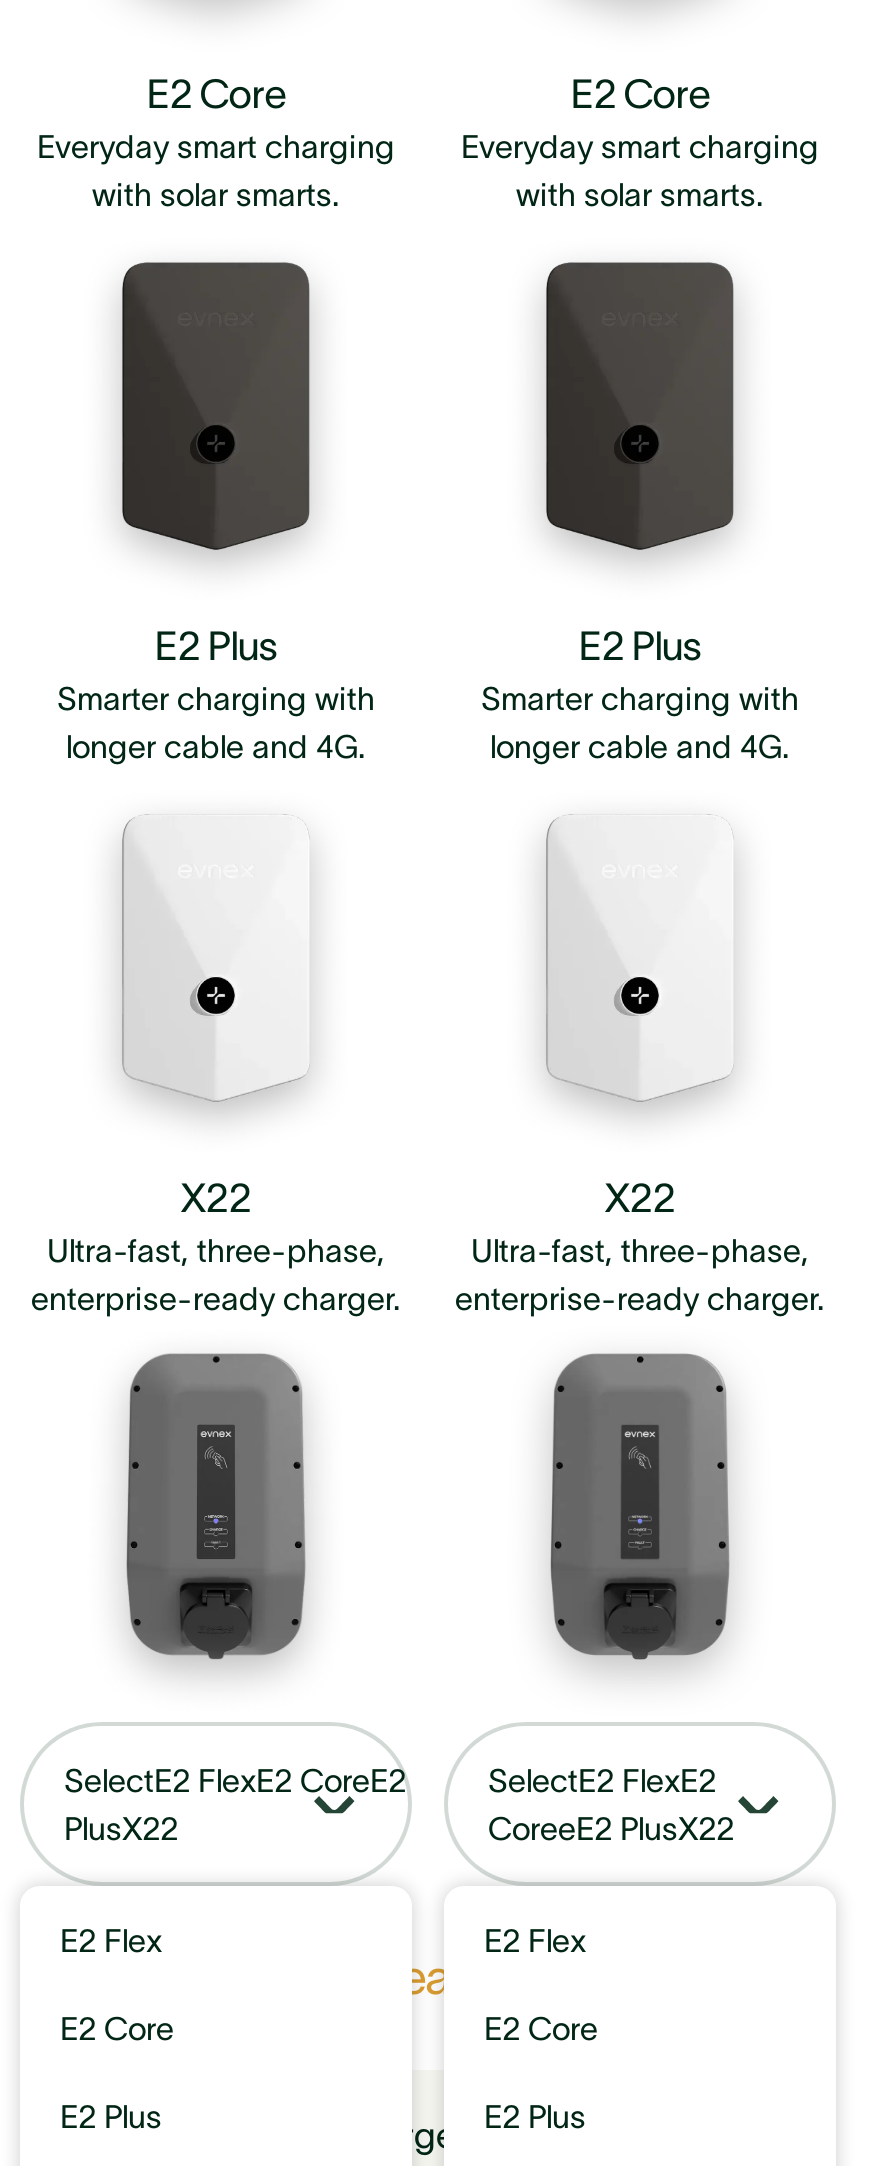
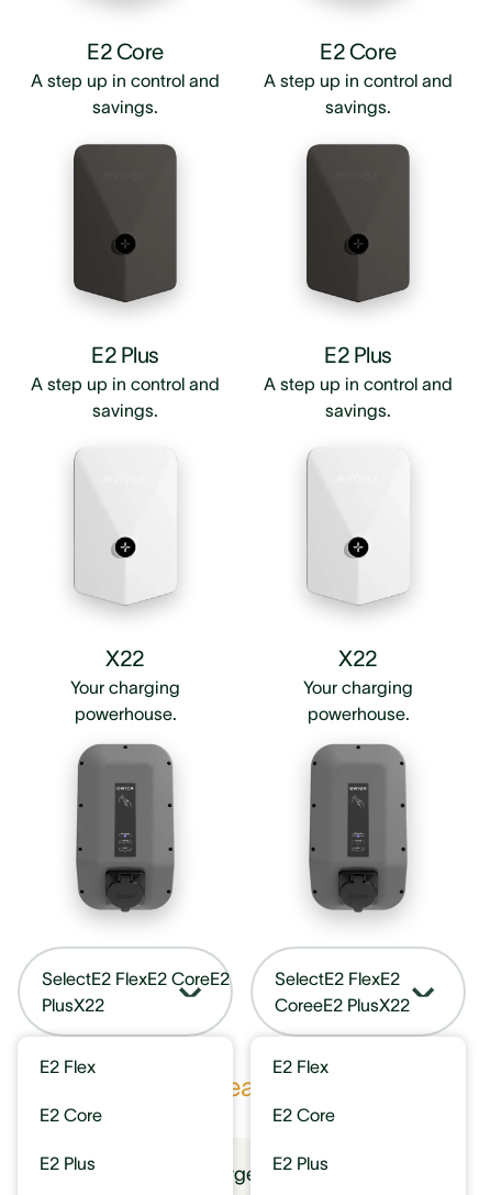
[37,128,395,212] Everyday smart charging | with solar smarts. -> [31,71,220,117] A step up in control and | savings.
[461,128,819,212] Everyday smart charging | with solar smarts. -> [264,71,453,117] A step up in control and | savings.
[57,680,375,764] Smarter charging with | longer cable and 4G. -> [31,374,220,420] A step up in control and | savings.
[481,680,799,764] Smarter charging with | longer cable and 4G. -> [264,374,453,420] A step up in control and | savings.
[31,1232,401,1316] Ultra-fast, three-phase, | enterprise-ready charger. -> [70,677,180,724] Your charging | powerhouse.
[455,1232,825,1316] Ultra-fast, three-phase, | enterprise-ready charger. -> [303,677,413,724] Your charging | powerhouse.

